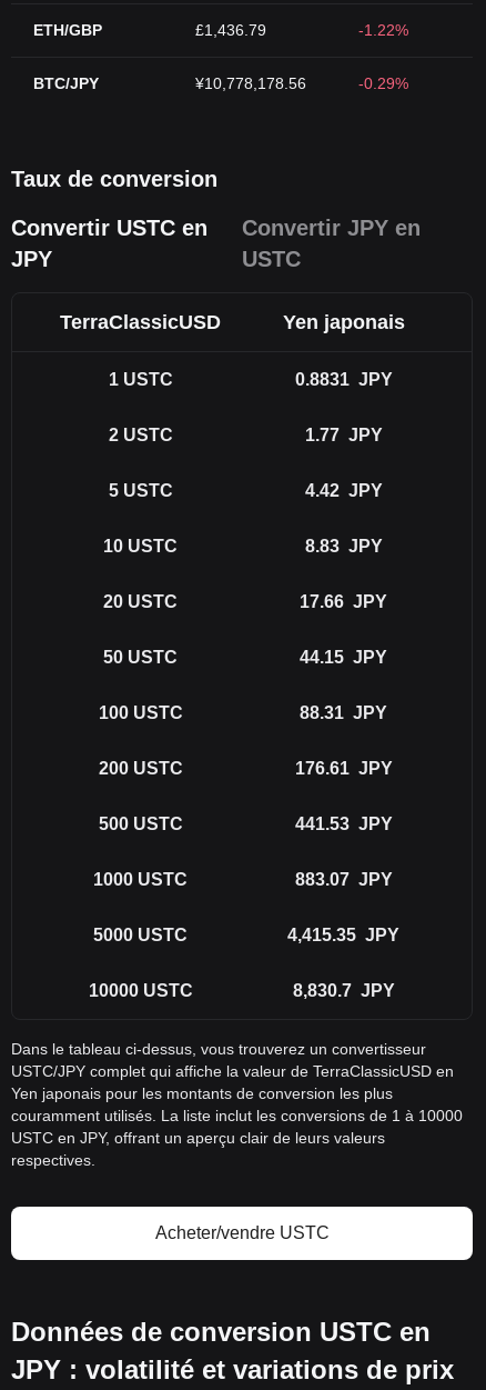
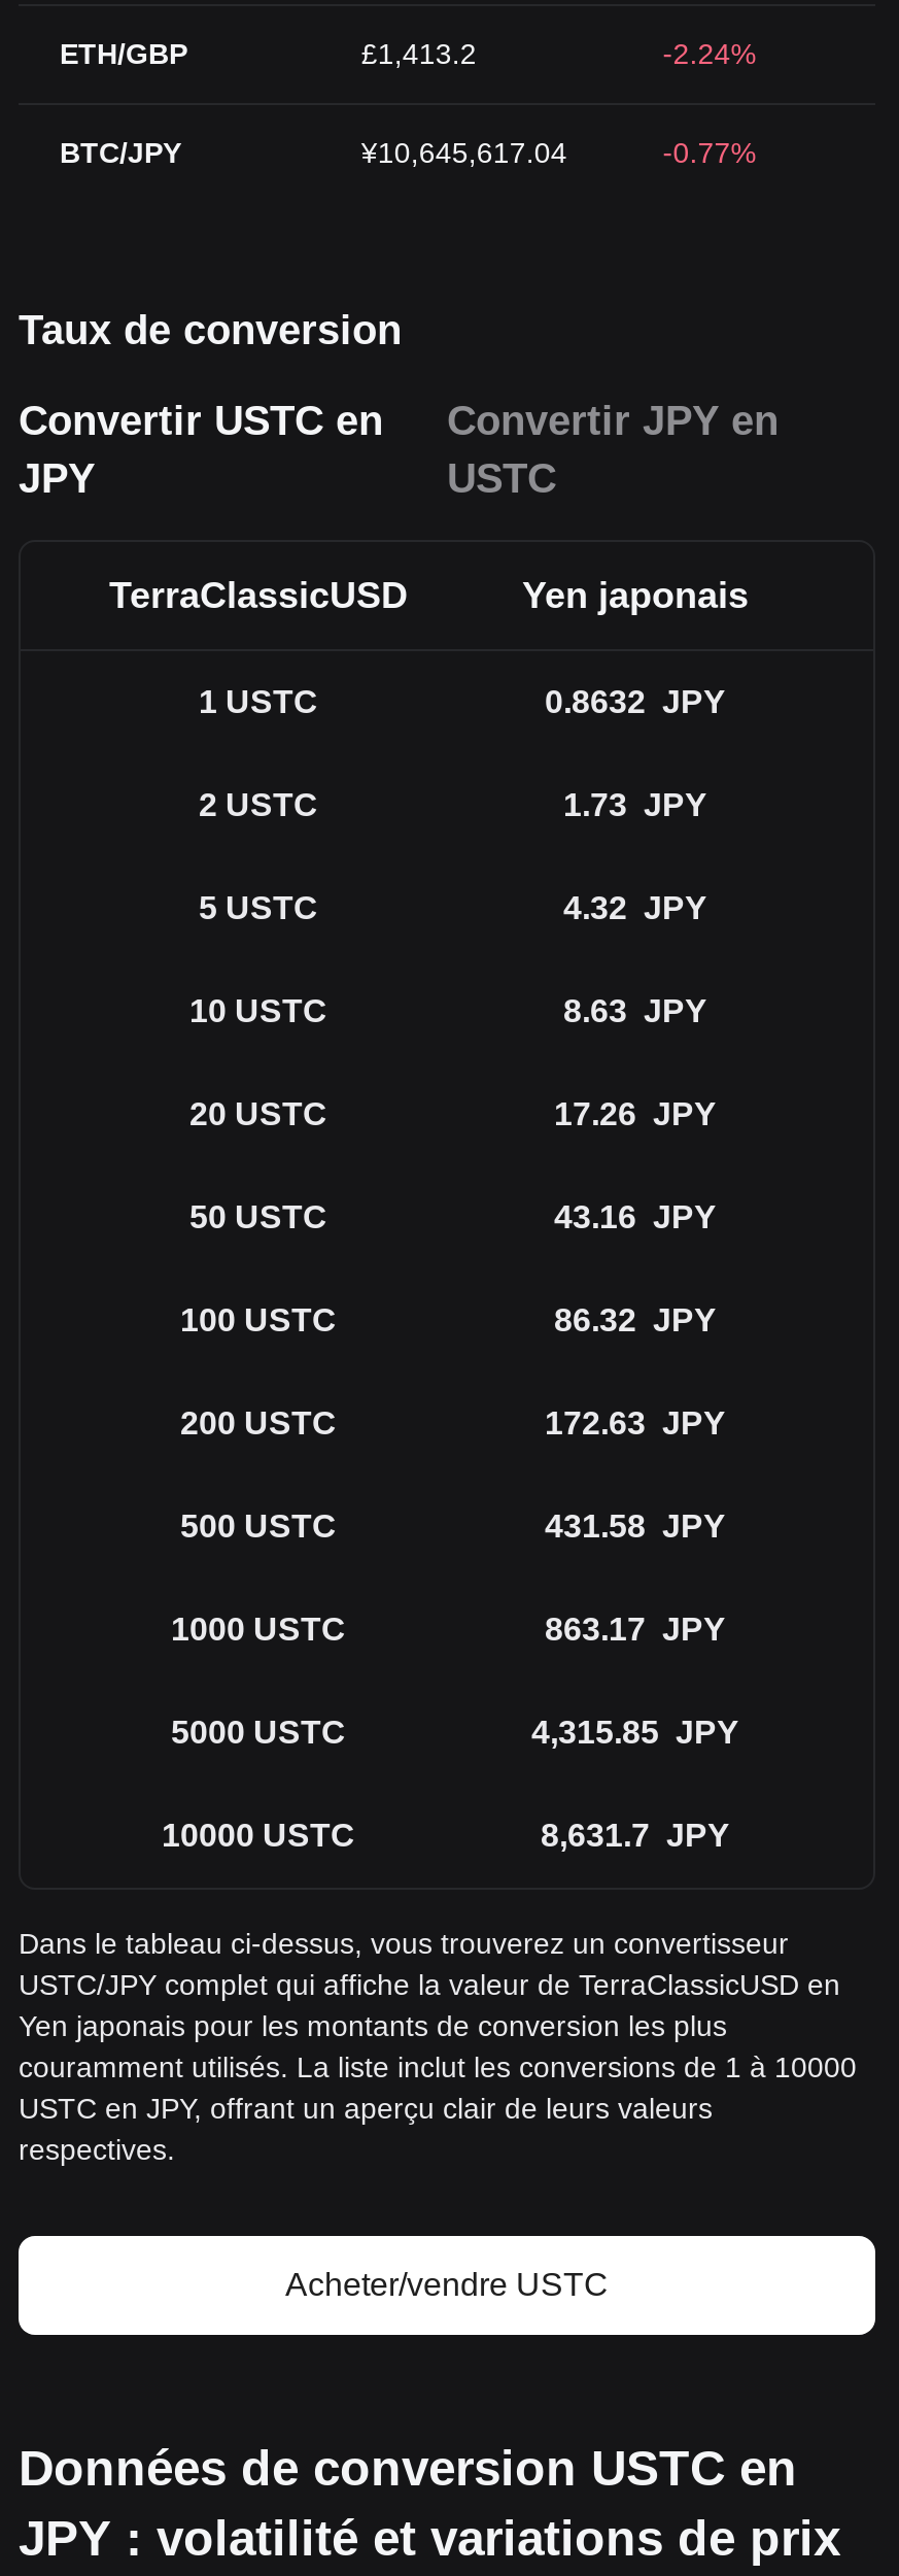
[196,21,267,39] £1,436.79 -> [361,37,477,70] £1,413.2
[358,21,408,39] -1.22% -> [663,37,755,70] -2.24%
[196,74,307,92] ¥10,778,178.56 -> [361,136,567,169] ¥10,645,617.04
[358,74,408,92] -0.29% -> [663,136,755,169] -0.77%
[295,370,392,389] 0.8831 JPY -> [545,684,726,719] 0.8632 JPY
[305,426,382,444] 1.77 JPY -> [563,787,707,822] 1.73 JPY
[305,481,382,500] 4.42 JPY -> [563,890,707,925] 4.32 JPY
[305,537,382,556] 8.83 JPY -> [563,993,707,1028] 8.63 JPY
[300,592,387,611] 17.66 JPY -> [554,1096,717,1131] 17.26 JPY
[300,648,387,667] 44.15 JPY -> [554,1199,717,1234] 43.16 JPY
[300,703,387,722] 88.31 JPY -> [554,1302,717,1337] 86.32 JPY
[295,759,392,778] 176.61 JPY -> [545,1405,726,1440] 172.63 JPY
[295,814,392,833] 441.53 JPY -> [545,1509,726,1544] 431.58 JPY
[295,870,392,889] 883.07 JPY -> [545,1612,726,1647] 863.17 JPY
[287,926,399,944] 4,415.35 JPY -> [531,1715,739,1750] 4,315.85 JPY
[292,981,394,1000] 8,830.7 JPY -> [541,1818,730,1853] 8,631.7 JPY

